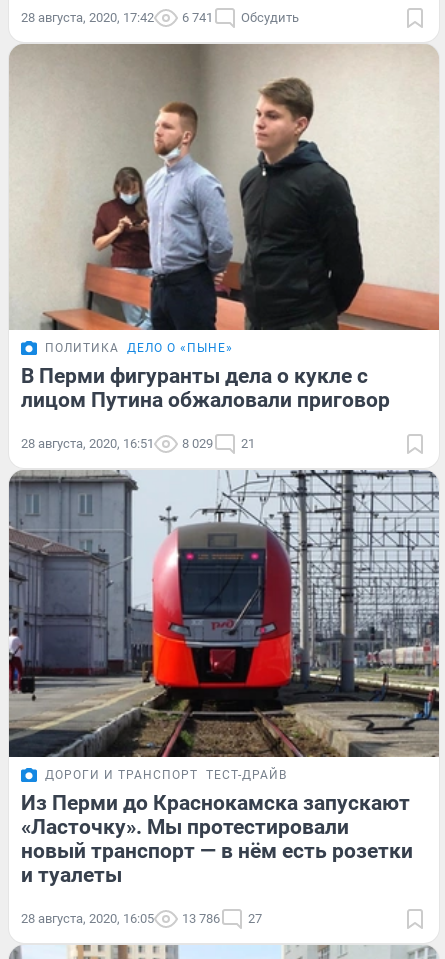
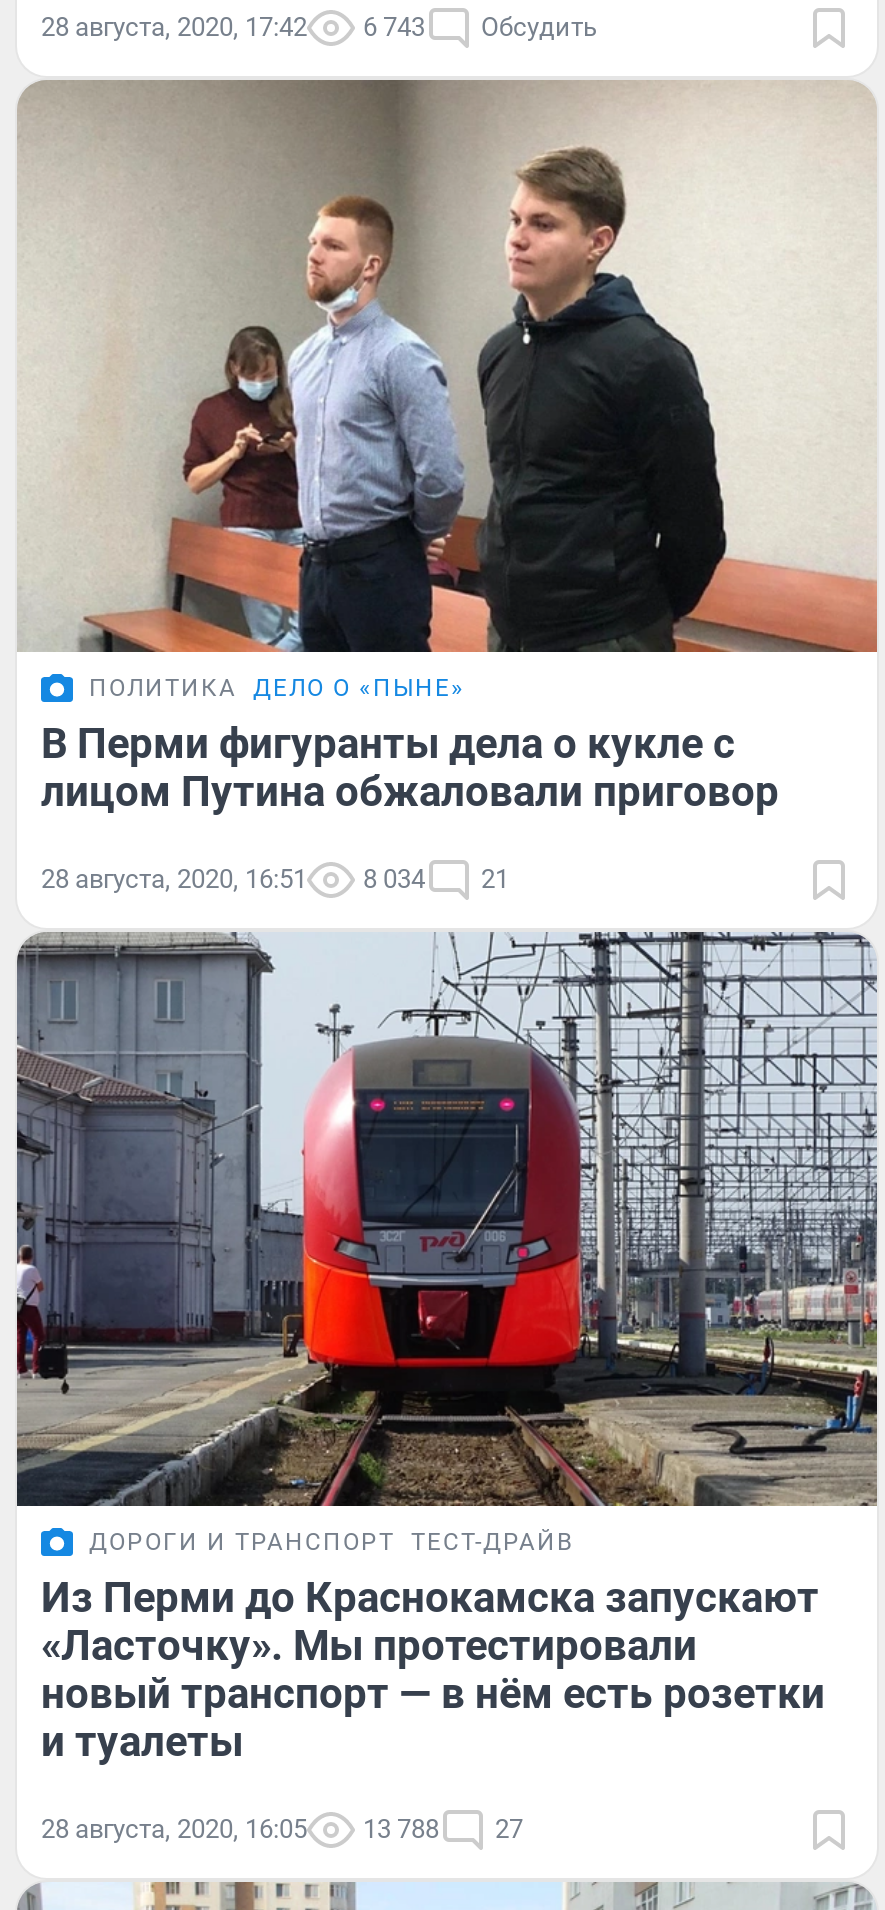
[21,10,299,25] 28 августа, 2020, 17:42 6 741 Обсудить -> [41,11,597,41] 28 августа, 2020, 17:42 6 743 Обсудить
[21,436,255,451] 28 августа, 2020, 16:51 8 029 21 -> [41,865,509,895] 28 августа, 2020, 16:51 8 034 21
[21,911,262,926] 28 августа, 2020, 16:05 13 786 27 -> [41,1814,523,1844] 28 августа, 2020, 16:05 13 788 27

